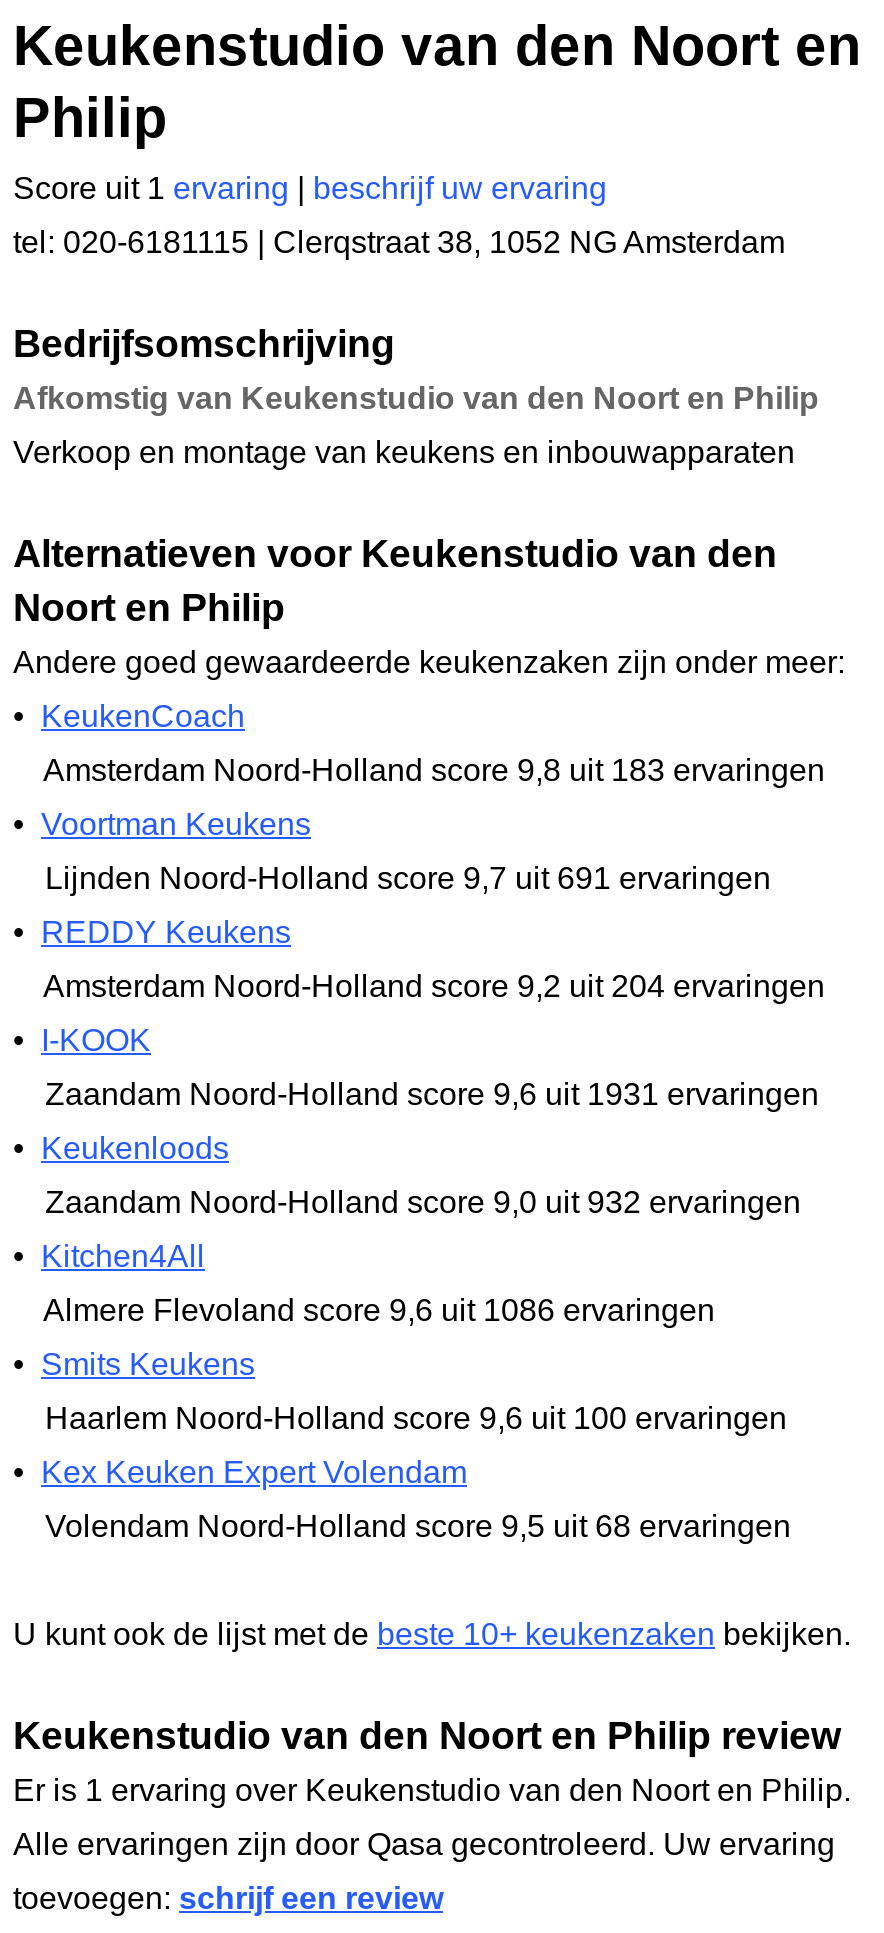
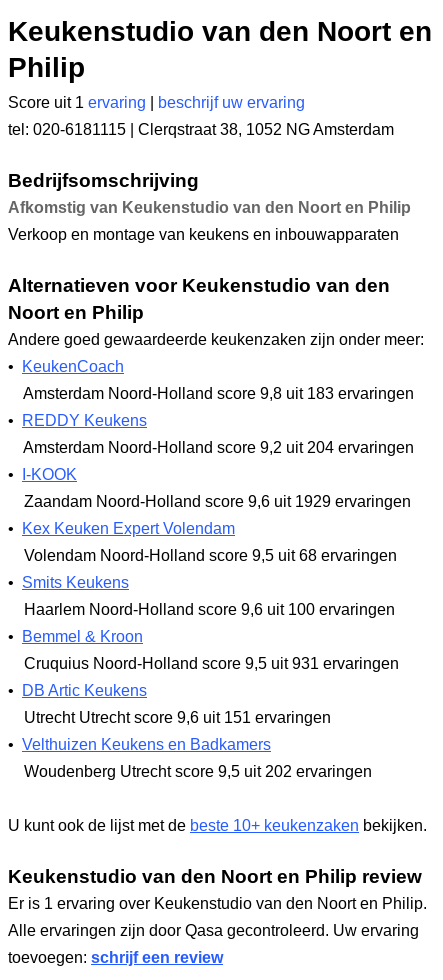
[13,807,771,895] • Voortman Keukens | Lijnden Noord-Holland score 9,7 uit 691 ervaringen -> none
moved [13,915,825,1057] -> [8,412,414,483]: • REDDY Keukens | Amsterdam Noord-Holland score 9,2 uit 204 ervaringen | • I-KOOK
[13,1077,819,1327] Zaandam Noord-Holland score 9,6 uit 1931 ervaringen | • Keukenloods | Zaandam Noord-Holland score 9,0 uit 932 ervaringen | • Kitchen4All | Almere Flevoland score 9,6 uit 1086 ervaringen -> [20,493,411,510] Zaandam Noord-Holland score 9,6 uit 1929 ervaringen
moved [13,1347,787,1435] -> [8,574,395,618]: • Smits Keukens | Haarlem Noord-Holland score 9,6 uit 100 ervaringen
moved [13,1455,791,1543] -> [8,520,397,564]: • Kex Keuken Expert Volendam | Volendam Noord-Holland score 9,5 uit 68 ervaringen
none -> [8,628,399,780] • Bemmel & Kroon | Cruquius Noord-Holland score 9,5 uit 931 ervaringen | • DB Artic Keukens | Utrecht Utrecht score 9,6 uit 151 ervaringen | • Velthuizen Keukens en Badkamers | Woudenberg Utrecht score 9,5 uit 202 ervaringen

